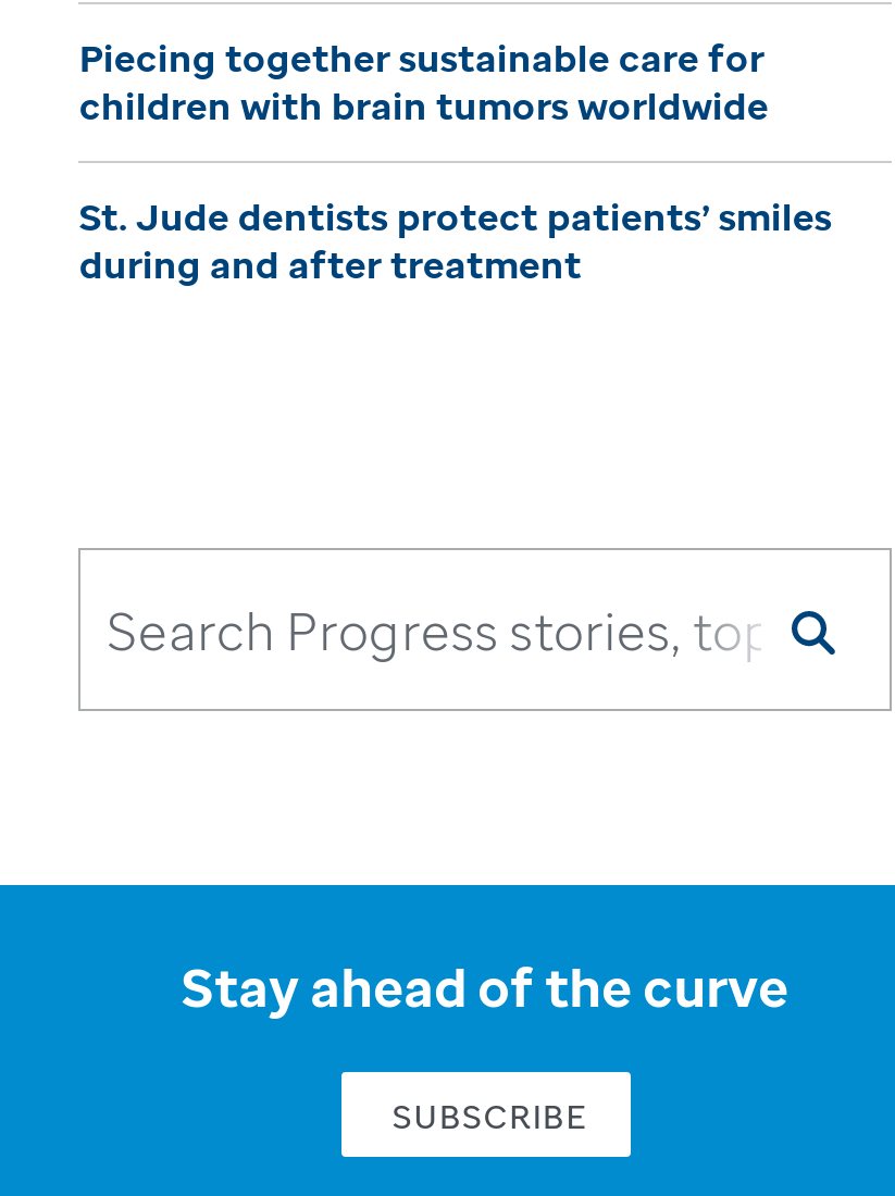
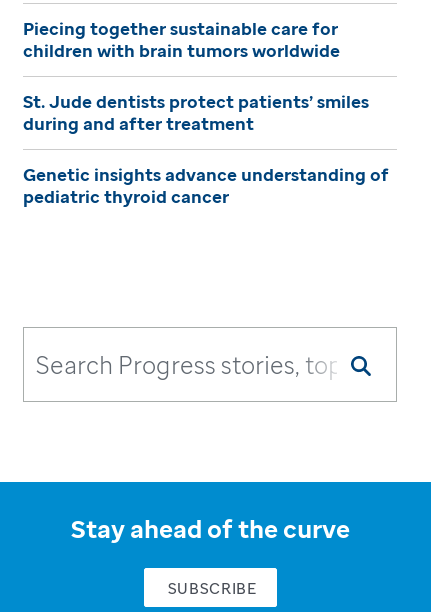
none -> [23,163,389,208] Genetic insights advance understanding of | pediatric thyroid cancer

